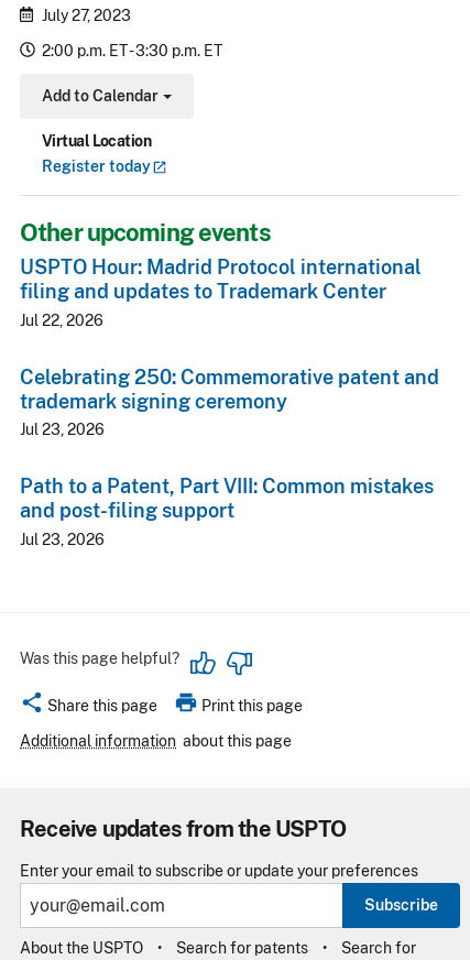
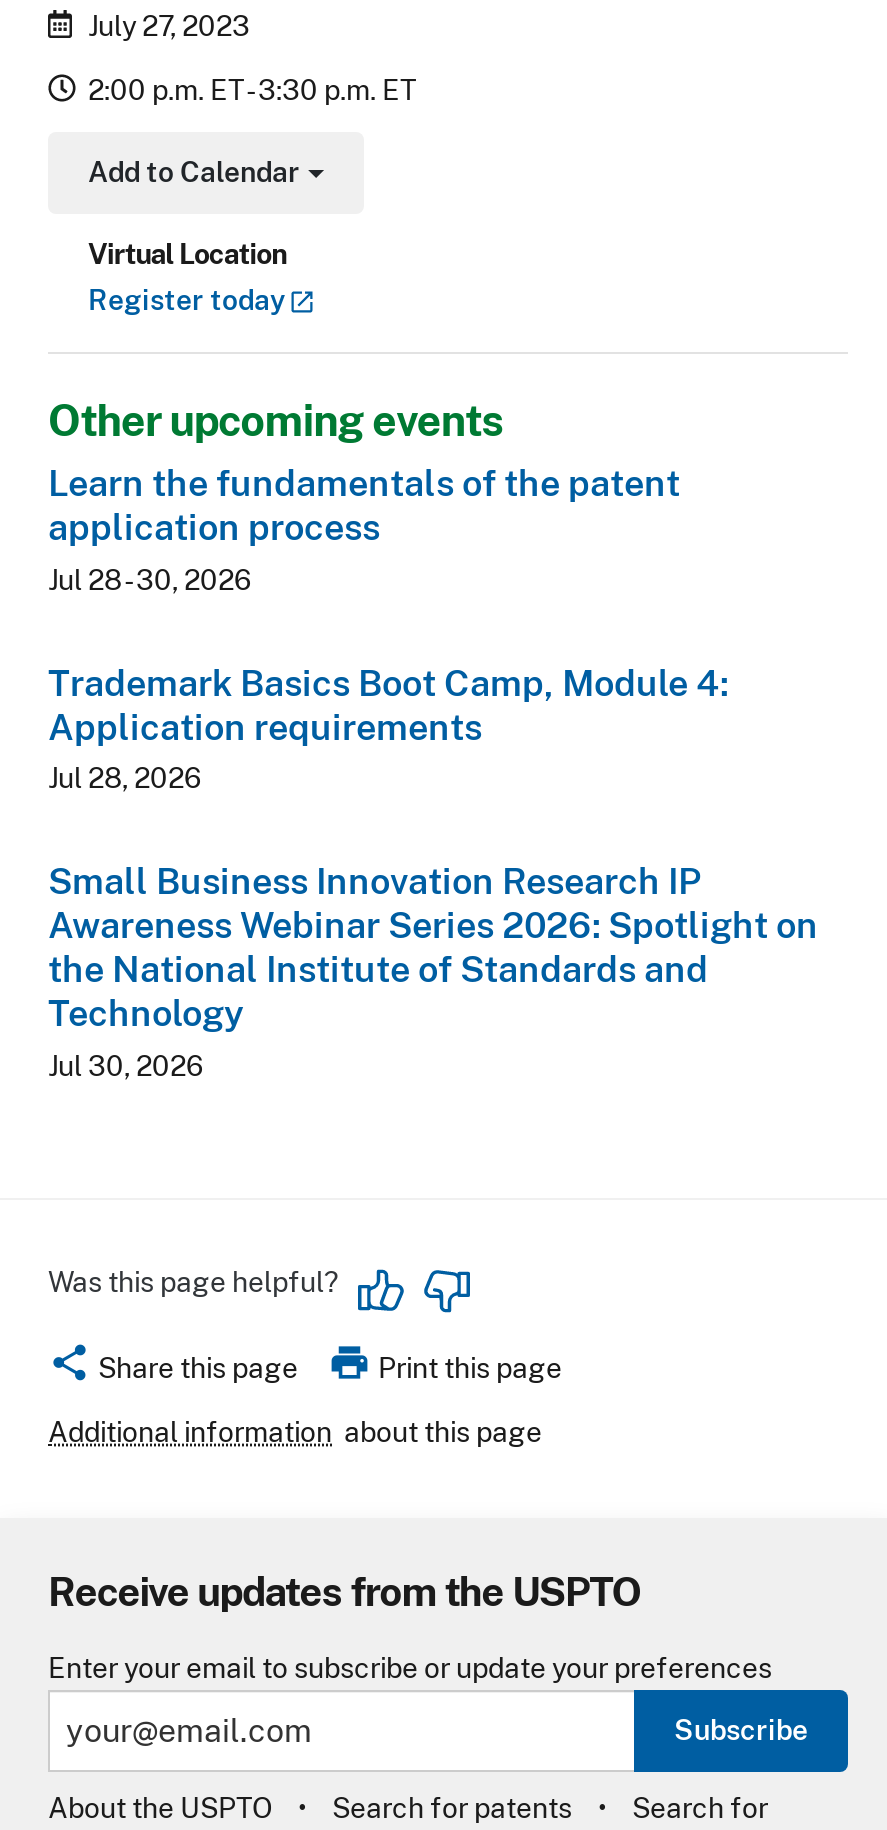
[20,256,422,329] USPTO Hour: Madrid Protocol international | filing and updates to Trademark Center | Jul 22, 2026 -> [48,462,680,595] Learn the fundamentals of the patent | application process | Jul 28 - 30, 2026
[20,365,439,438] Celebrating 250: Commemorative patent and | trademark signing ceremony | Jul 23, 2026 -> [48,661,728,794] Trademark Basics Boot Camp, Module 4: | Application requirements | Jul 28, 2026
[20,475,434,548] Path to a Patent, Part VIII: Common mistakes | and post-filing support | Jul 23, 2026 -> [48,860,818,1081] Small Business Innovation Research IP | Awareness Webinar Series 2026: Spotlight on | the National Institute of Standards and | Technology | Jul 30, 2026

